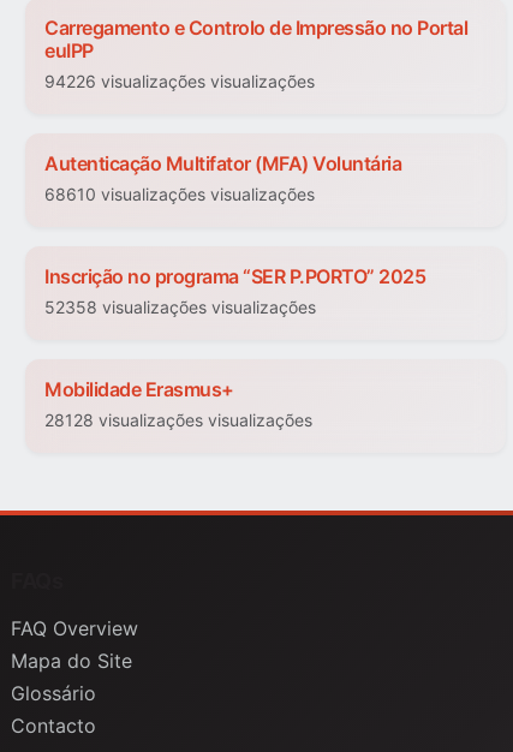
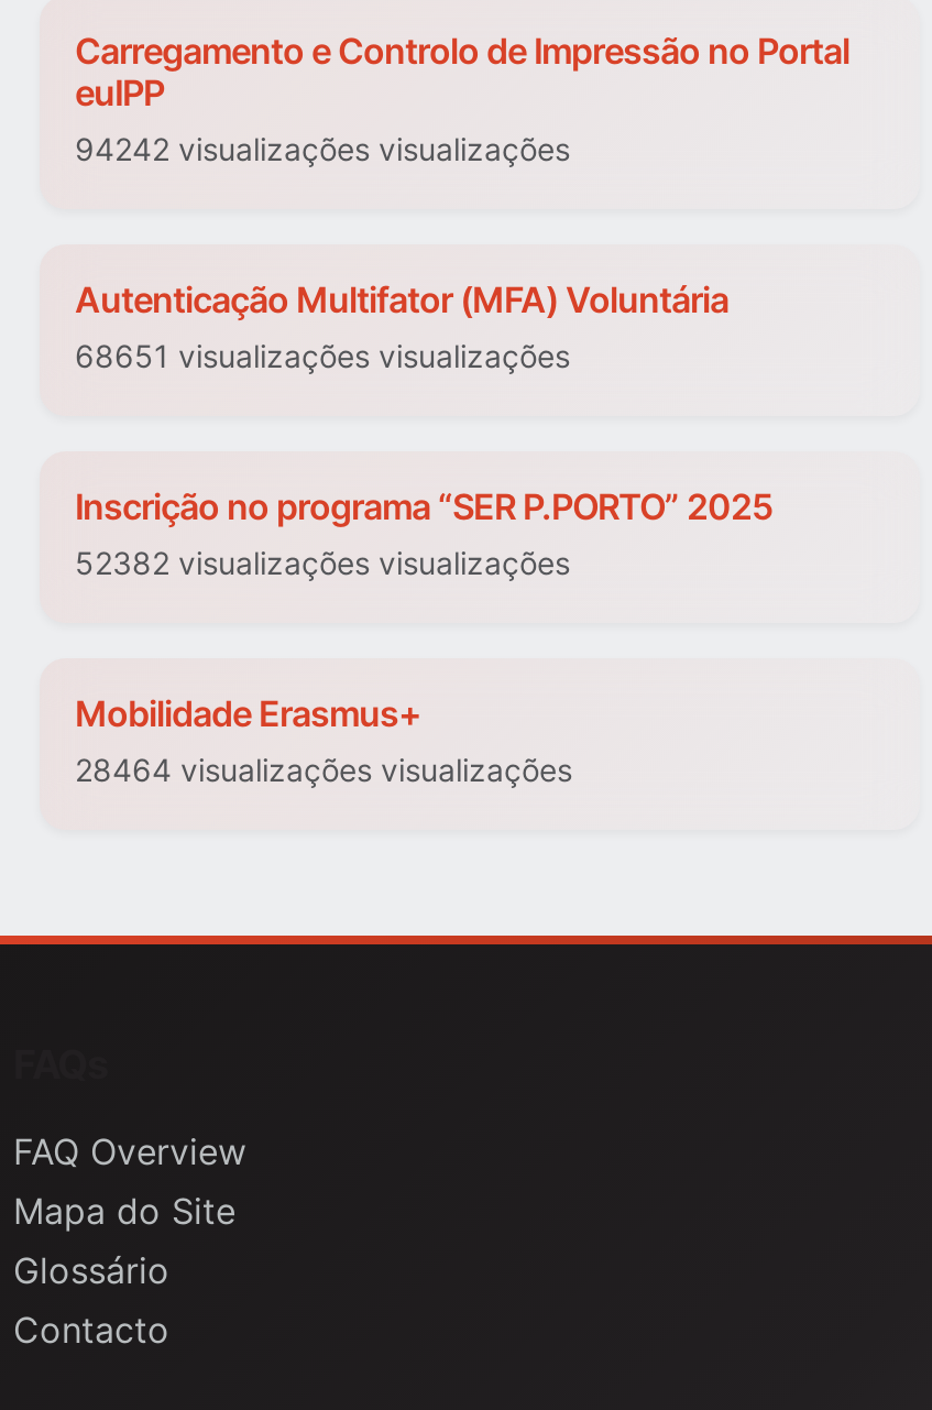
[44,71,315,92] 94226 visualizações visualizações -> [75,131,570,168] 94242 visualizações visualizações
[44,184,315,205] 68610 visualizações visualizações -> [75,338,570,375] 68651 visualizações visualizações
[44,297,316,318] 52358 visualizações visualizações -> [75,545,570,582] 52382 visualizações visualizações
[44,410,312,431] 28128 visualizações visualizações -> [75,752,572,789] 28464 visualizações visualizações

